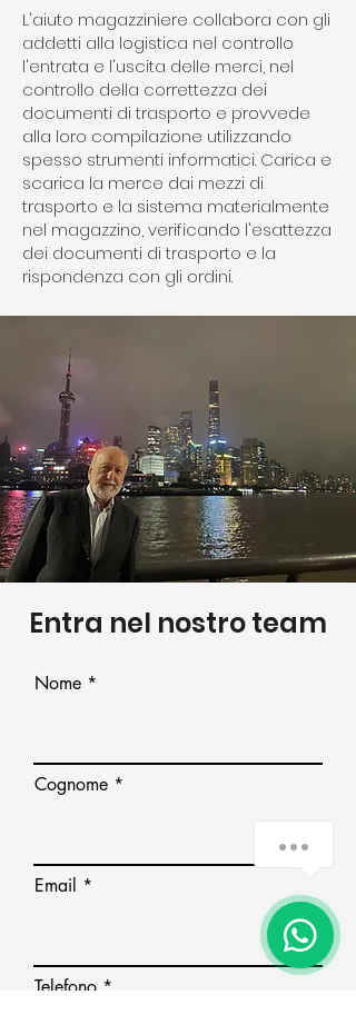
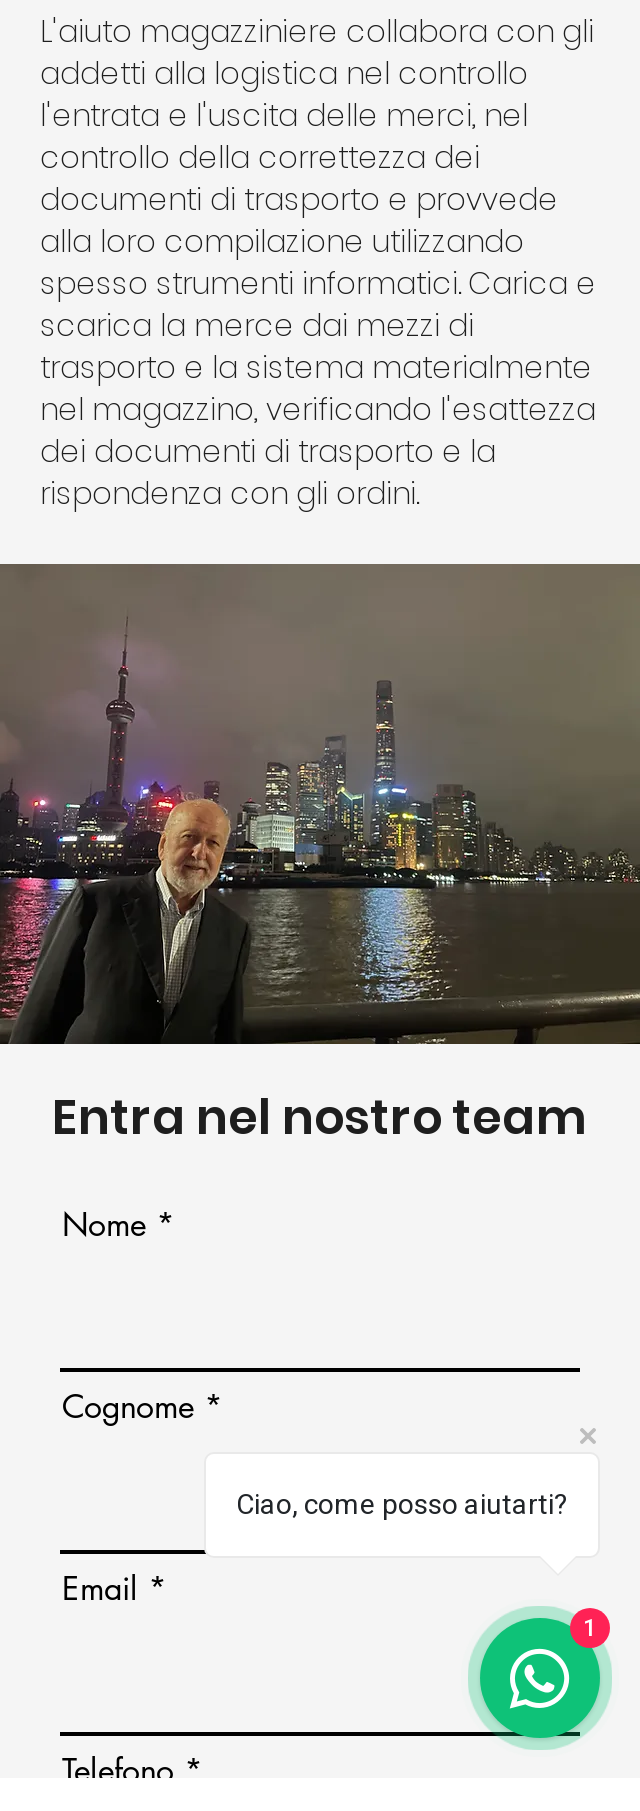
none -> [236,1488,568,1520] Ciao, come posso aiutarti?
none -> [583,1614,597,1642] 1

